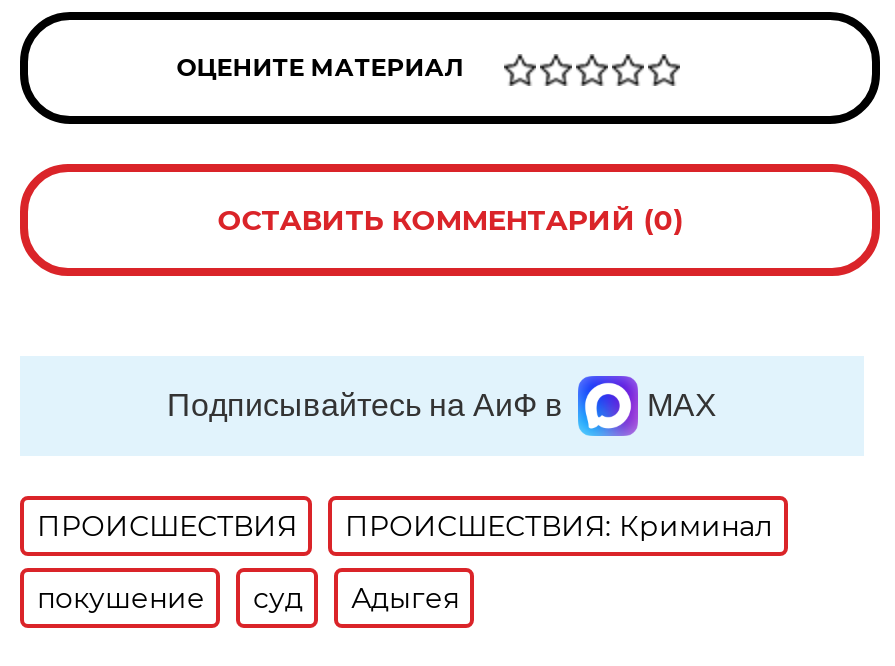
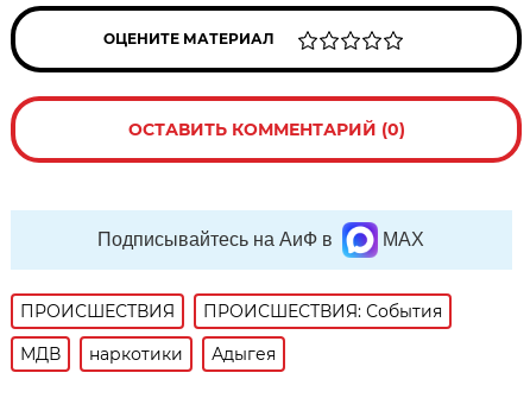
[345,508,773,544] ПРОИСШЕСТВИЯ: Криминал -> [204,301,443,322] ПРОИСШЕСТВИЯ: События
[37,580,303,616] покушение | суд -> [21,343,183,365] МДВ | наркотики

